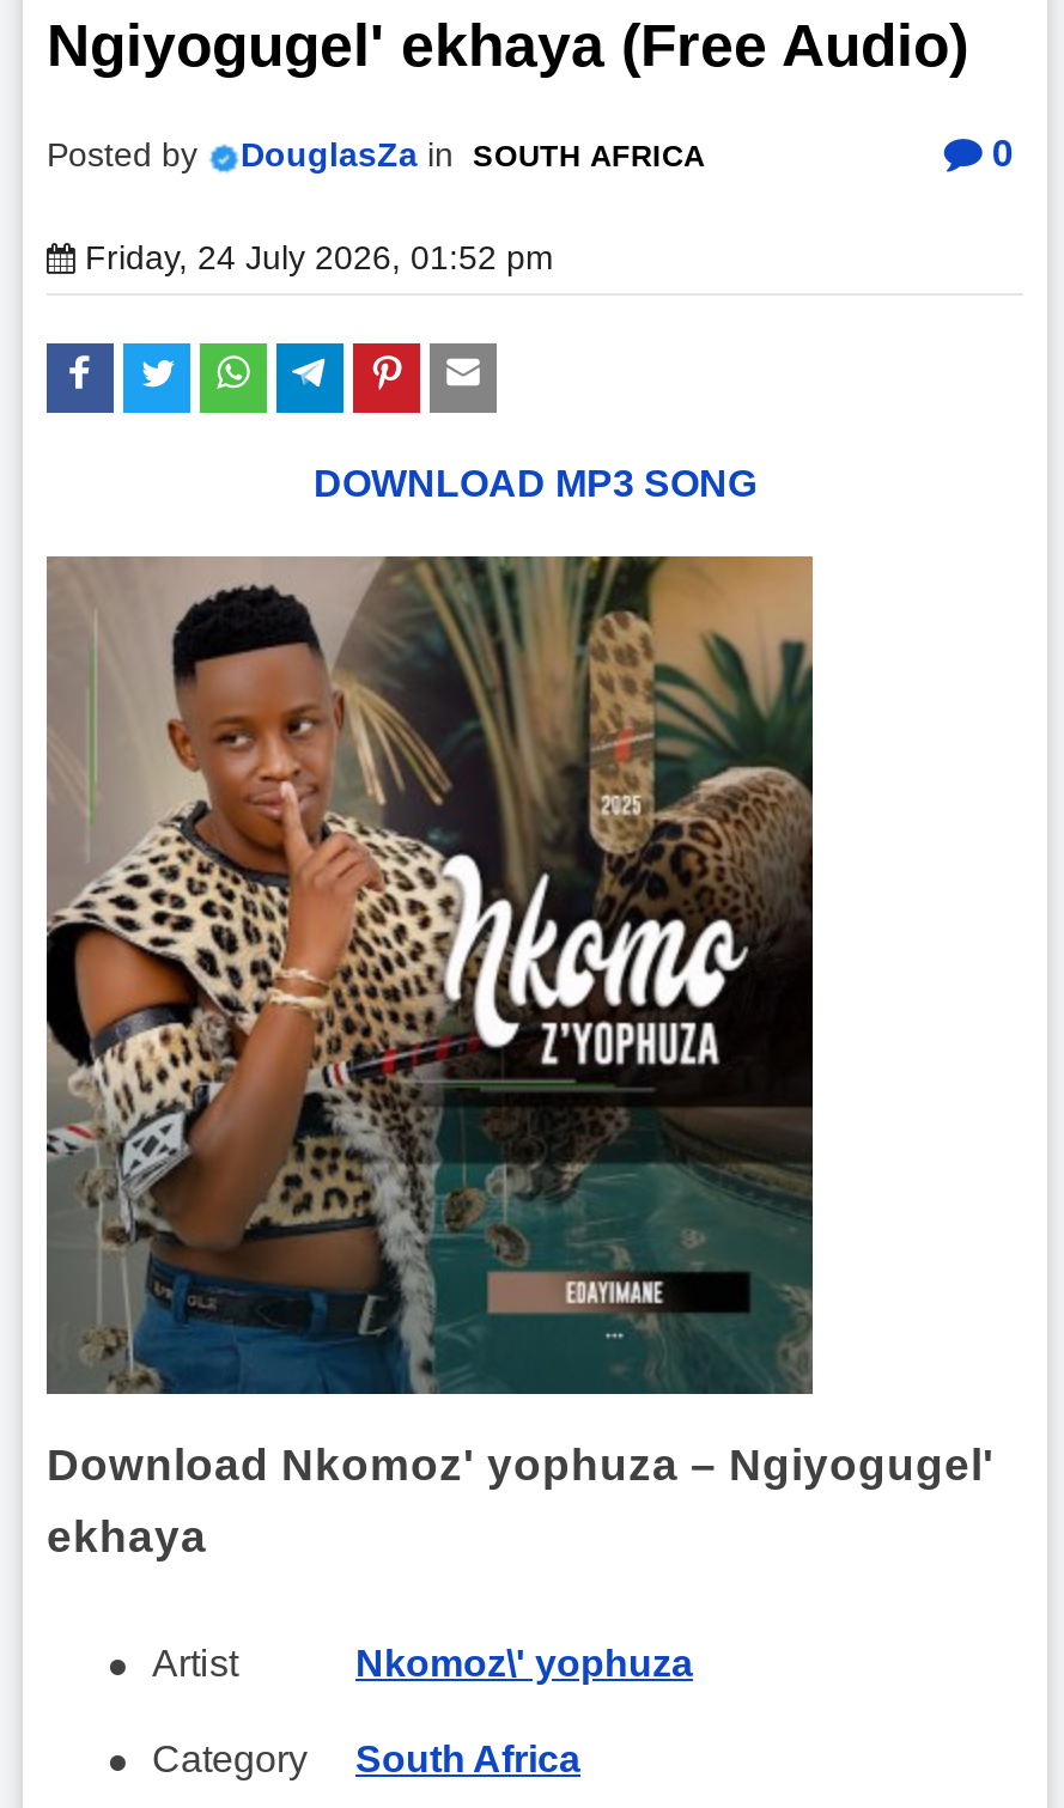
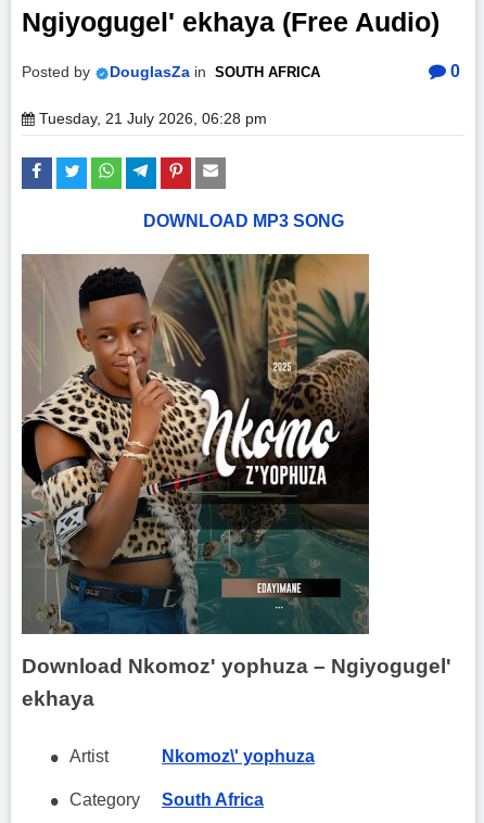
[85,238,554,276] Friday, 24 July 2026, 01:52 pm -> [39,110,267,127] Tuesday, 21 July 2026, 06:28 pm

